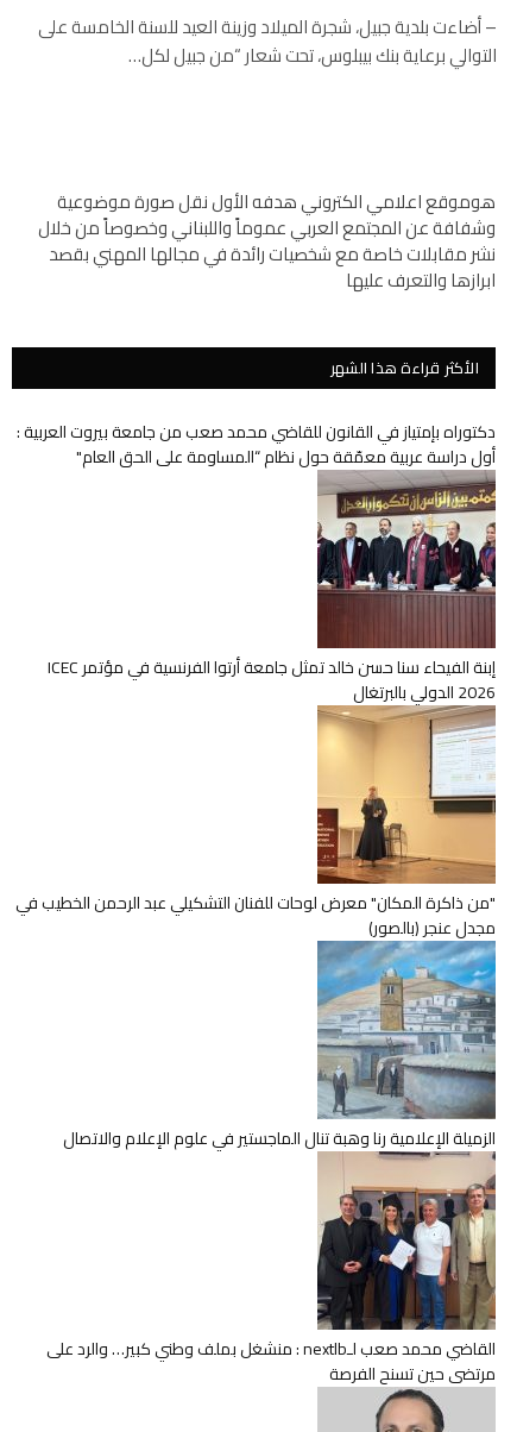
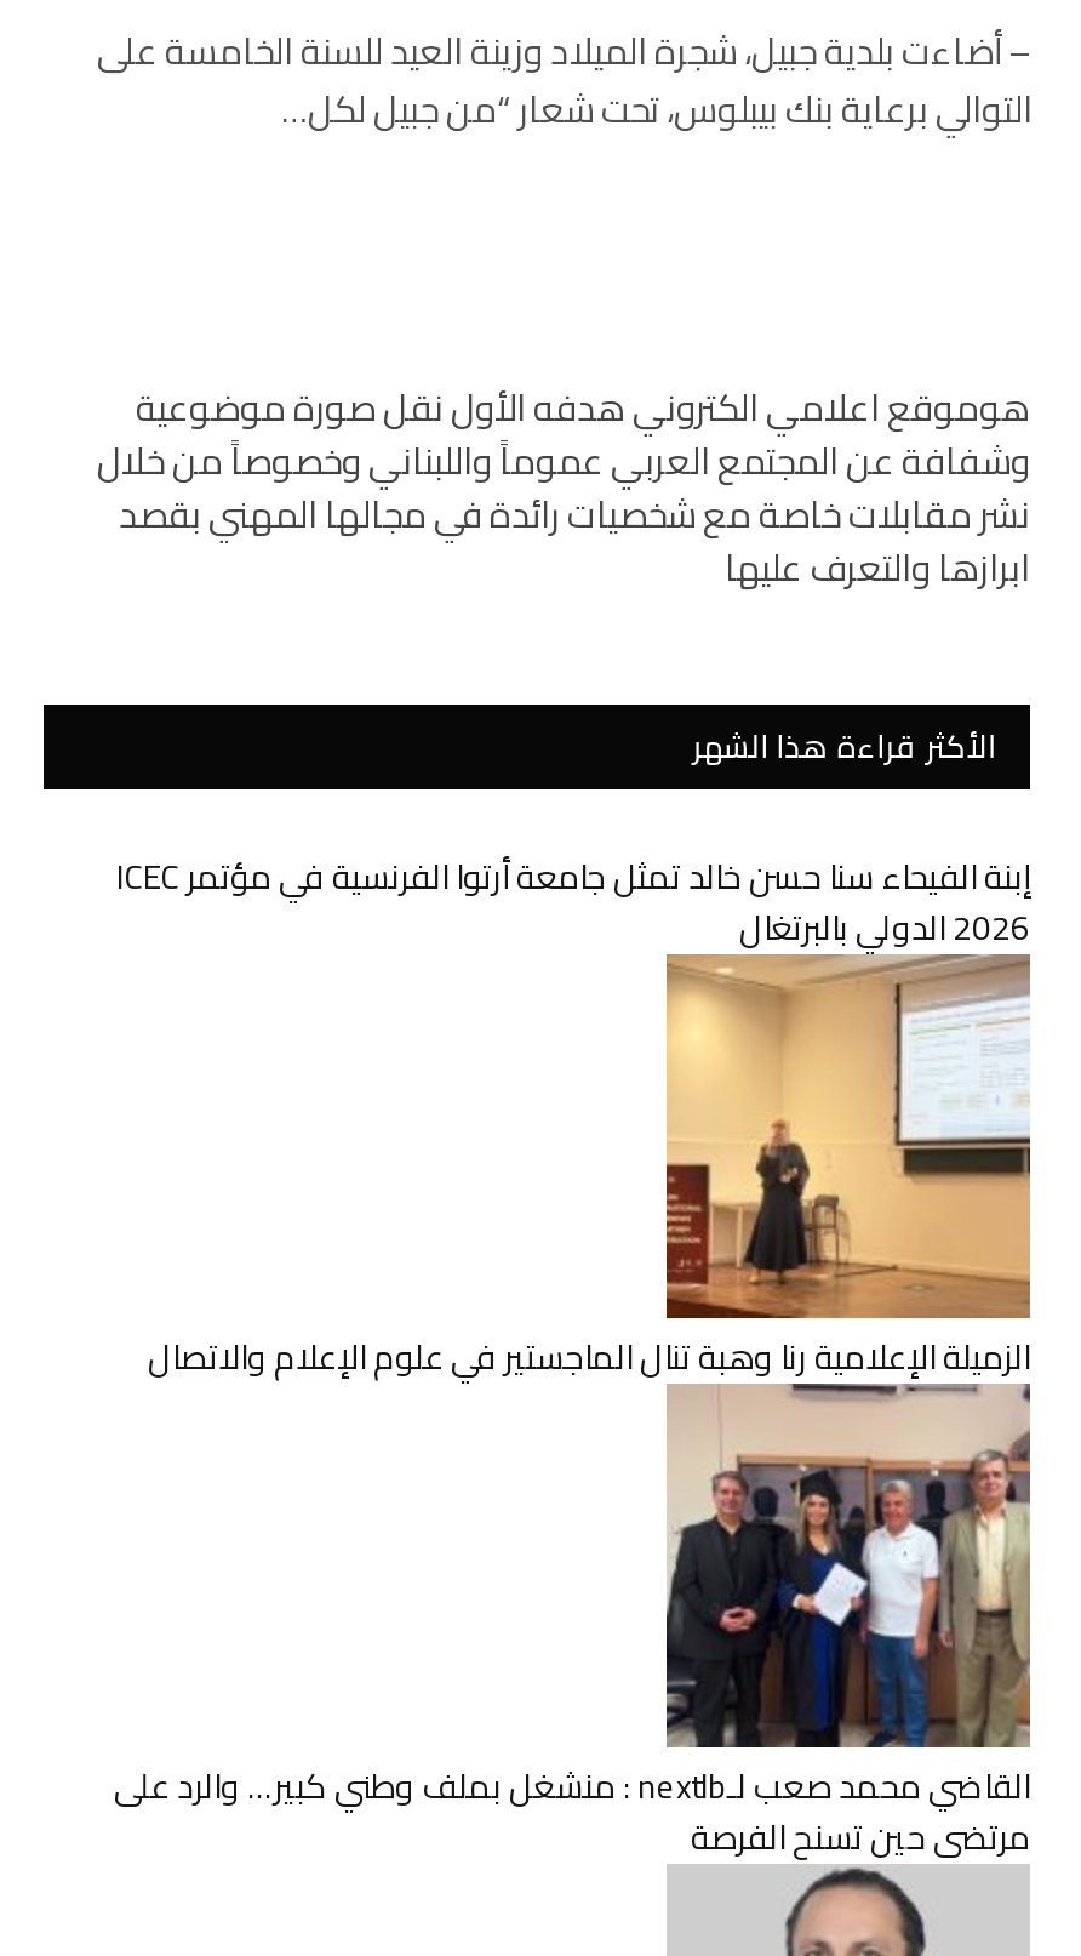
[17,416,496,472] دكتوراه بإمتياز في القانون للقاضي محمد صعب من جامعة بيروت العربية : | أول دراسة عربية معمّقة حول نظام “المساومة على الحق العام" -> none
[316,481,497,648] [image] -> none
[15,887,497,1119] [image] | "من ذاكرة المكان" معرض لوحات للفنان التشكيلي عبد الرحمن الخطيب في | مجدل عنجر (بالصور) -> none

